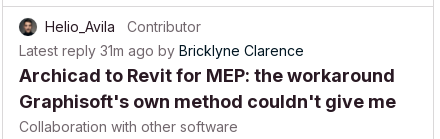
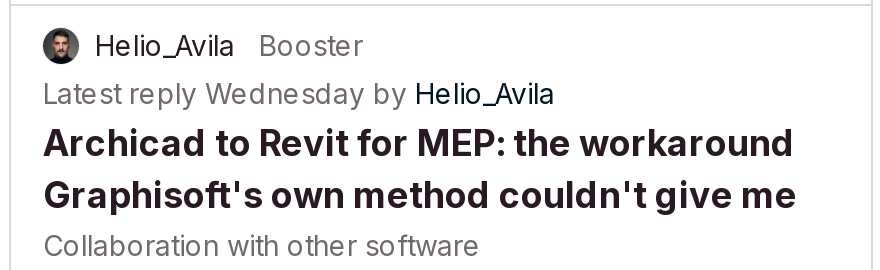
[19,18,304,59] Contributor | Latest reply 31m ago by Bricklyne Clarence -> [43,28,555,110] Booster | Latest reply Wednesday by Helio_Avila

